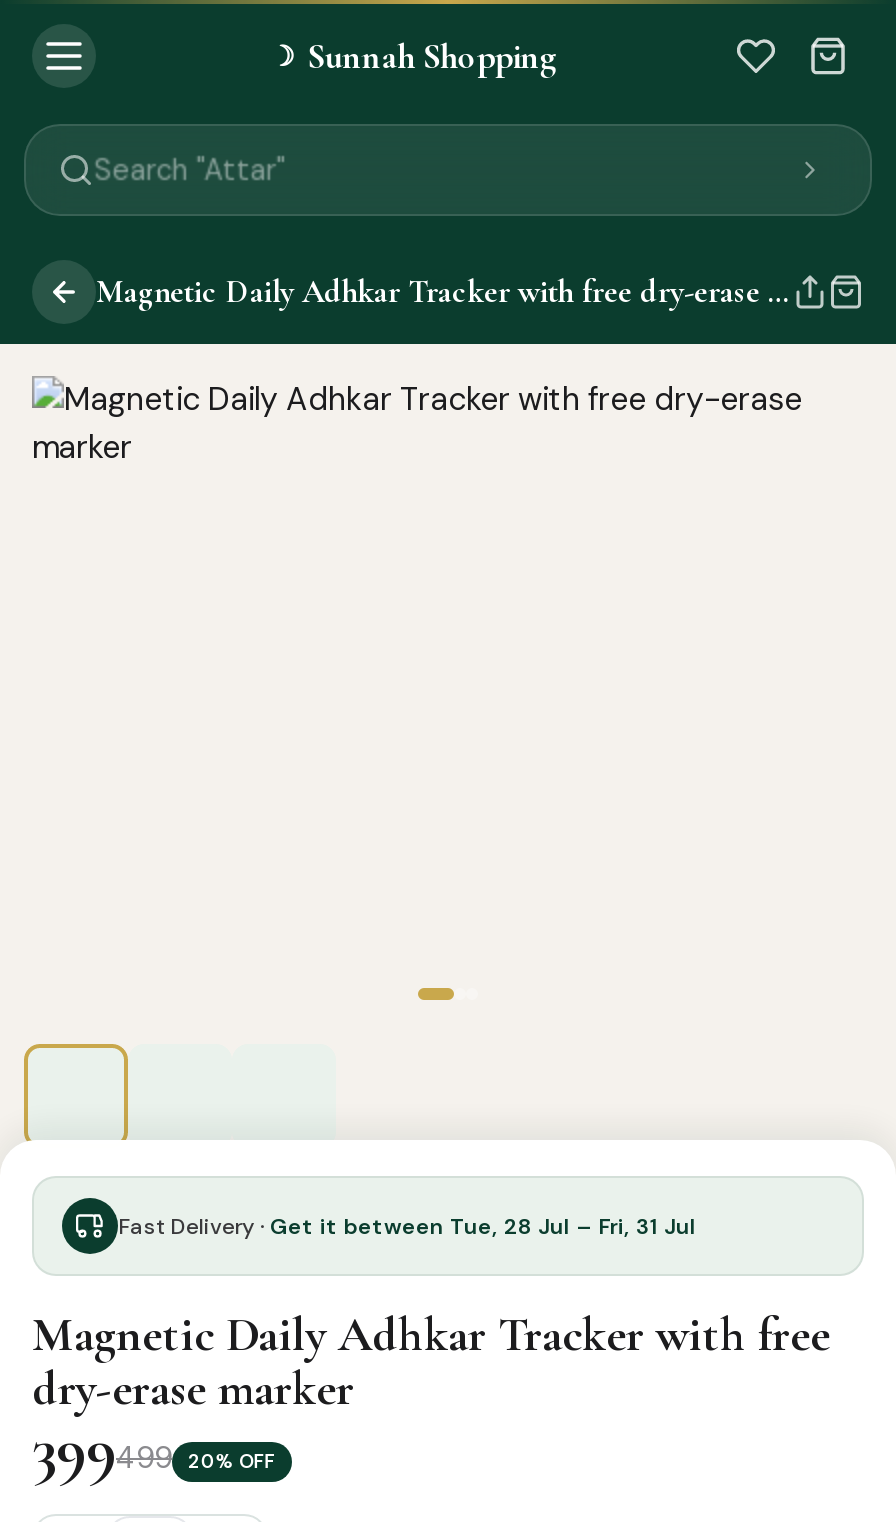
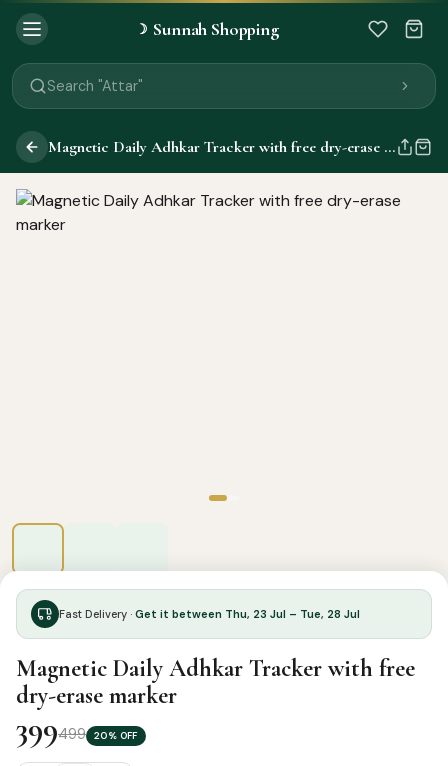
[118,1211,696,1239] Fast Delivery · Get it between Tue, 28 Jul – Fri, 31 Jul -> [59,606,360,620] Fast Delivery · Get it between Thu, 23 Jul – Tue, 28 Jul

